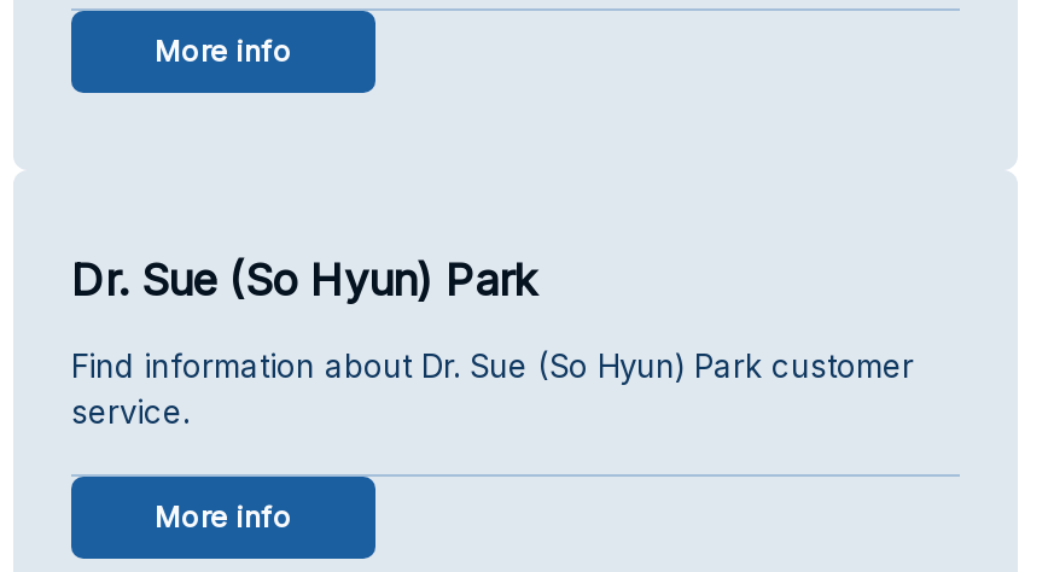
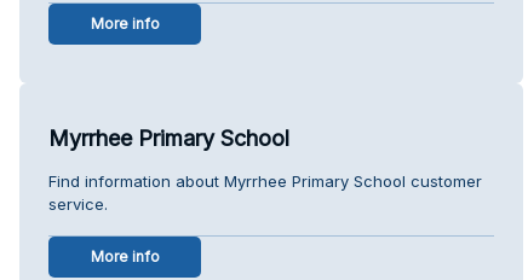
[71,253,537,304] Dr. Sue (So Hyun) Park -> [48,125,289,150] Myrrhee Primary School
[71,345,914,384] Find information about Dr. Sue (So Hyun) Park customer -> [48,171,482,190] Find information about Myrrhee Primary School customer

